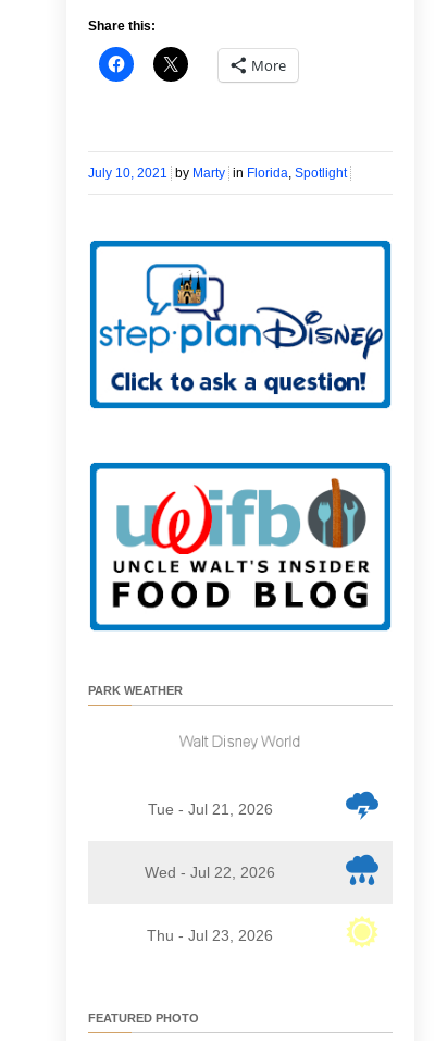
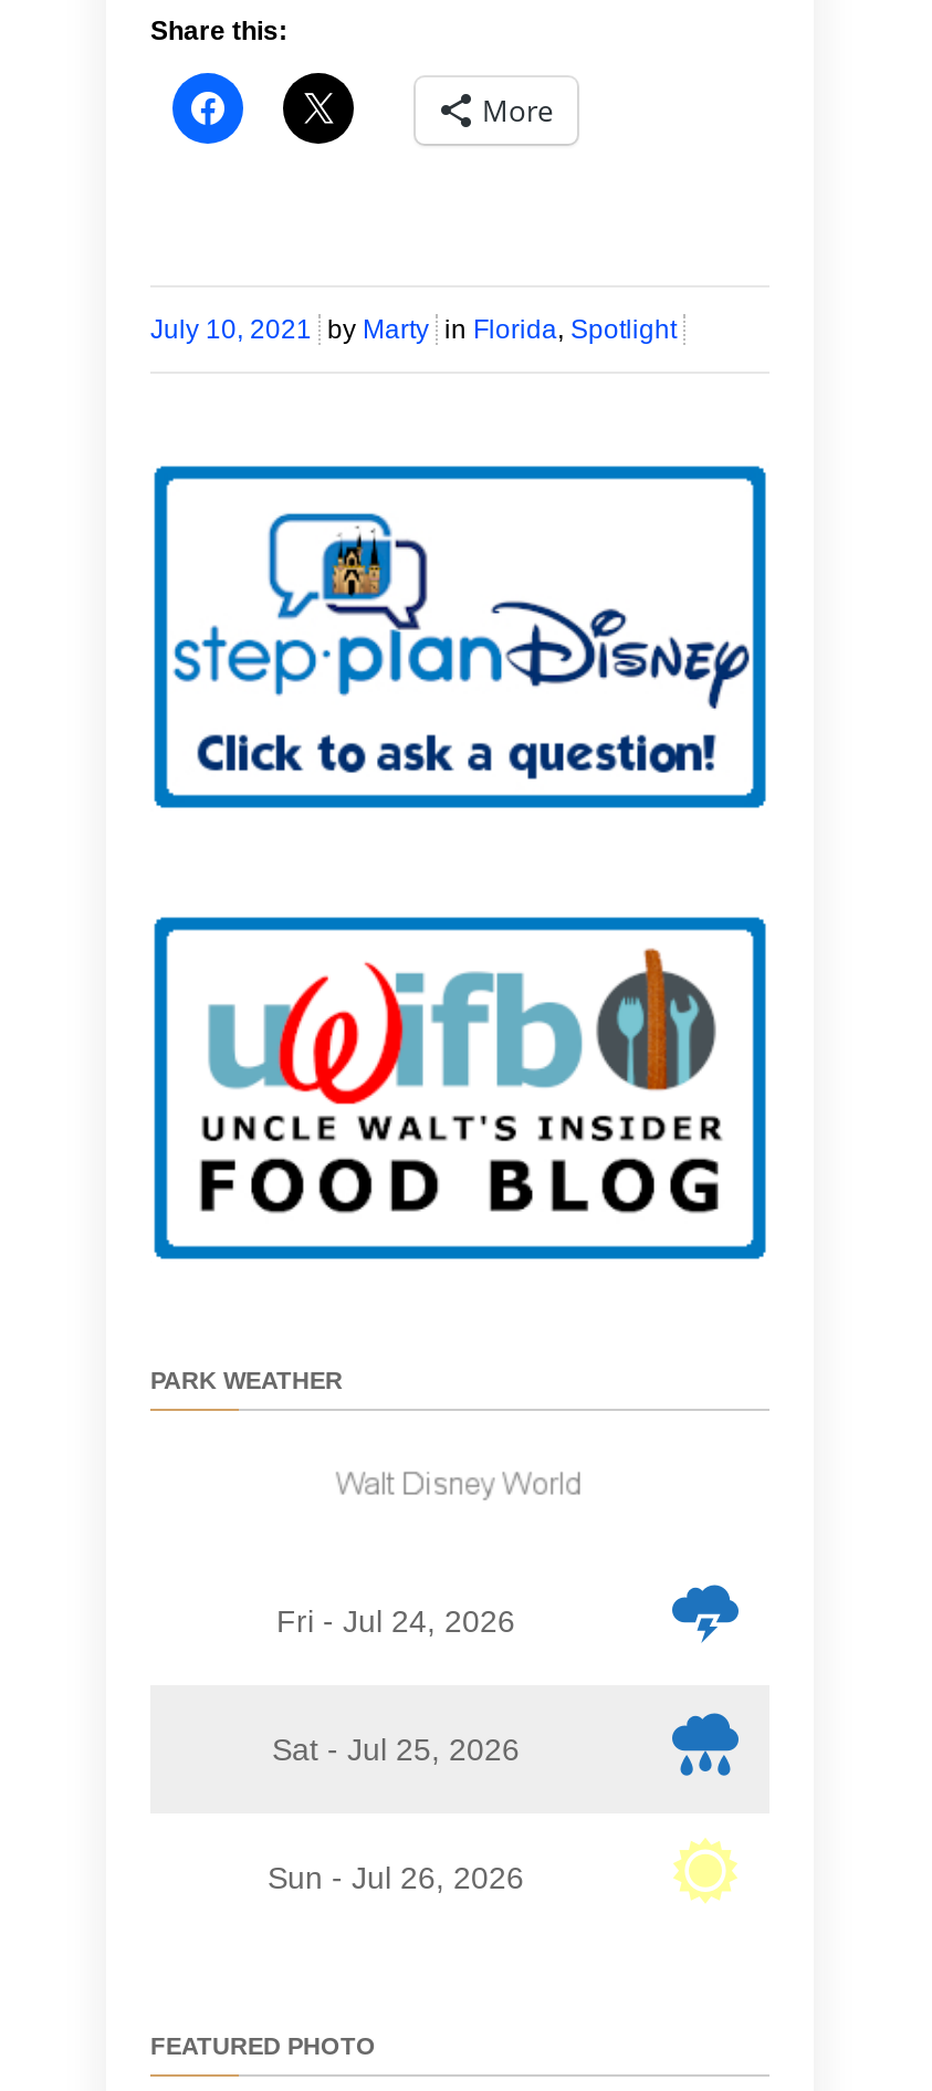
[147,801,272,818] Tue - Jul 21, 2026 -> [276,1604,515,1640] Fri - Jul 24, 2026
[145,864,275,881] Wed - Jul 22, 2026 -> [272,1733,520,1768] Sat - Jul 25, 2026
[147,927,273,945] Thu - Jul 23, 2026 -> [268,1861,524,1896] Sun - Jul 26, 2026

